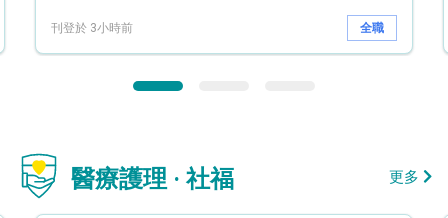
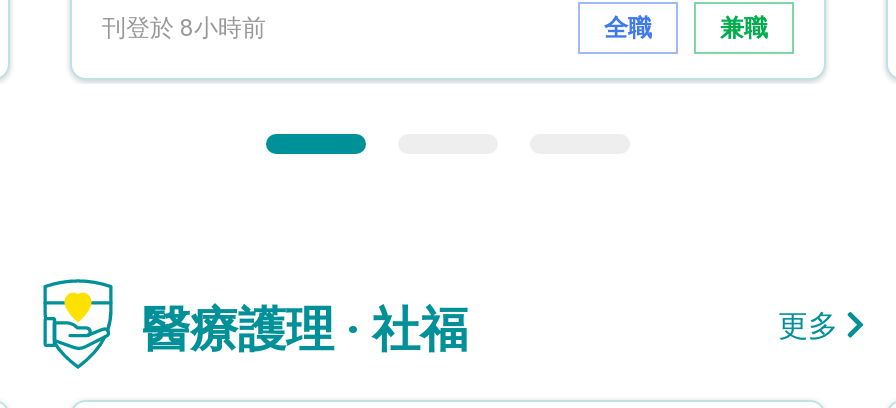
[51,20,133,34] 刊登於 3小時前 -> [102,13,266,41] 刊登於 8小時前
none -> [720,13,768,41] 兼職

